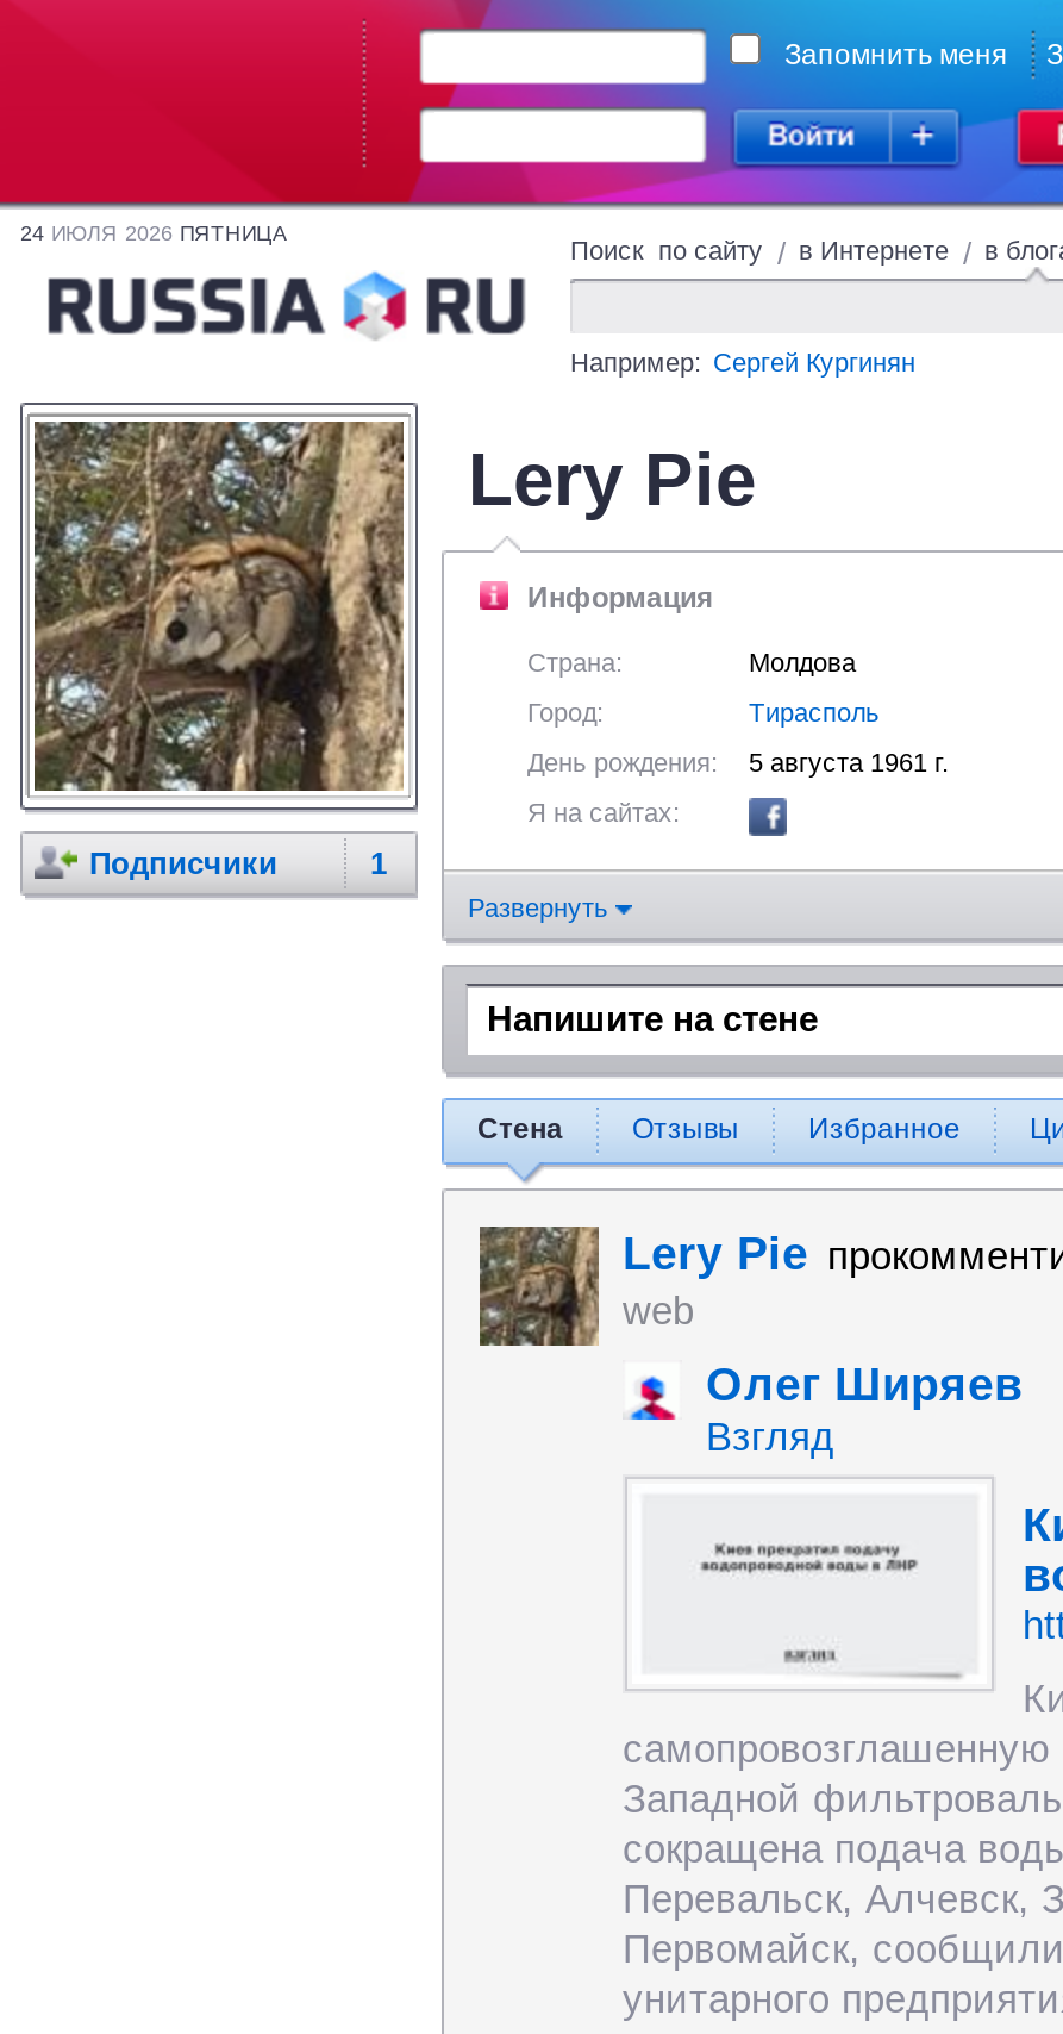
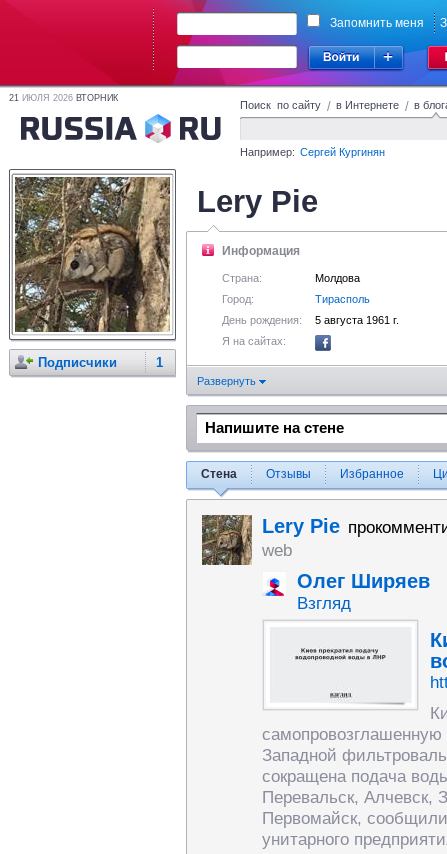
[20,222,287,245] 24 ИЮЛЯ 2026 ПЯТНИЦА -> [9,93,118,103] 21 ИЮЛЯ 2026 ВТОРНИК

